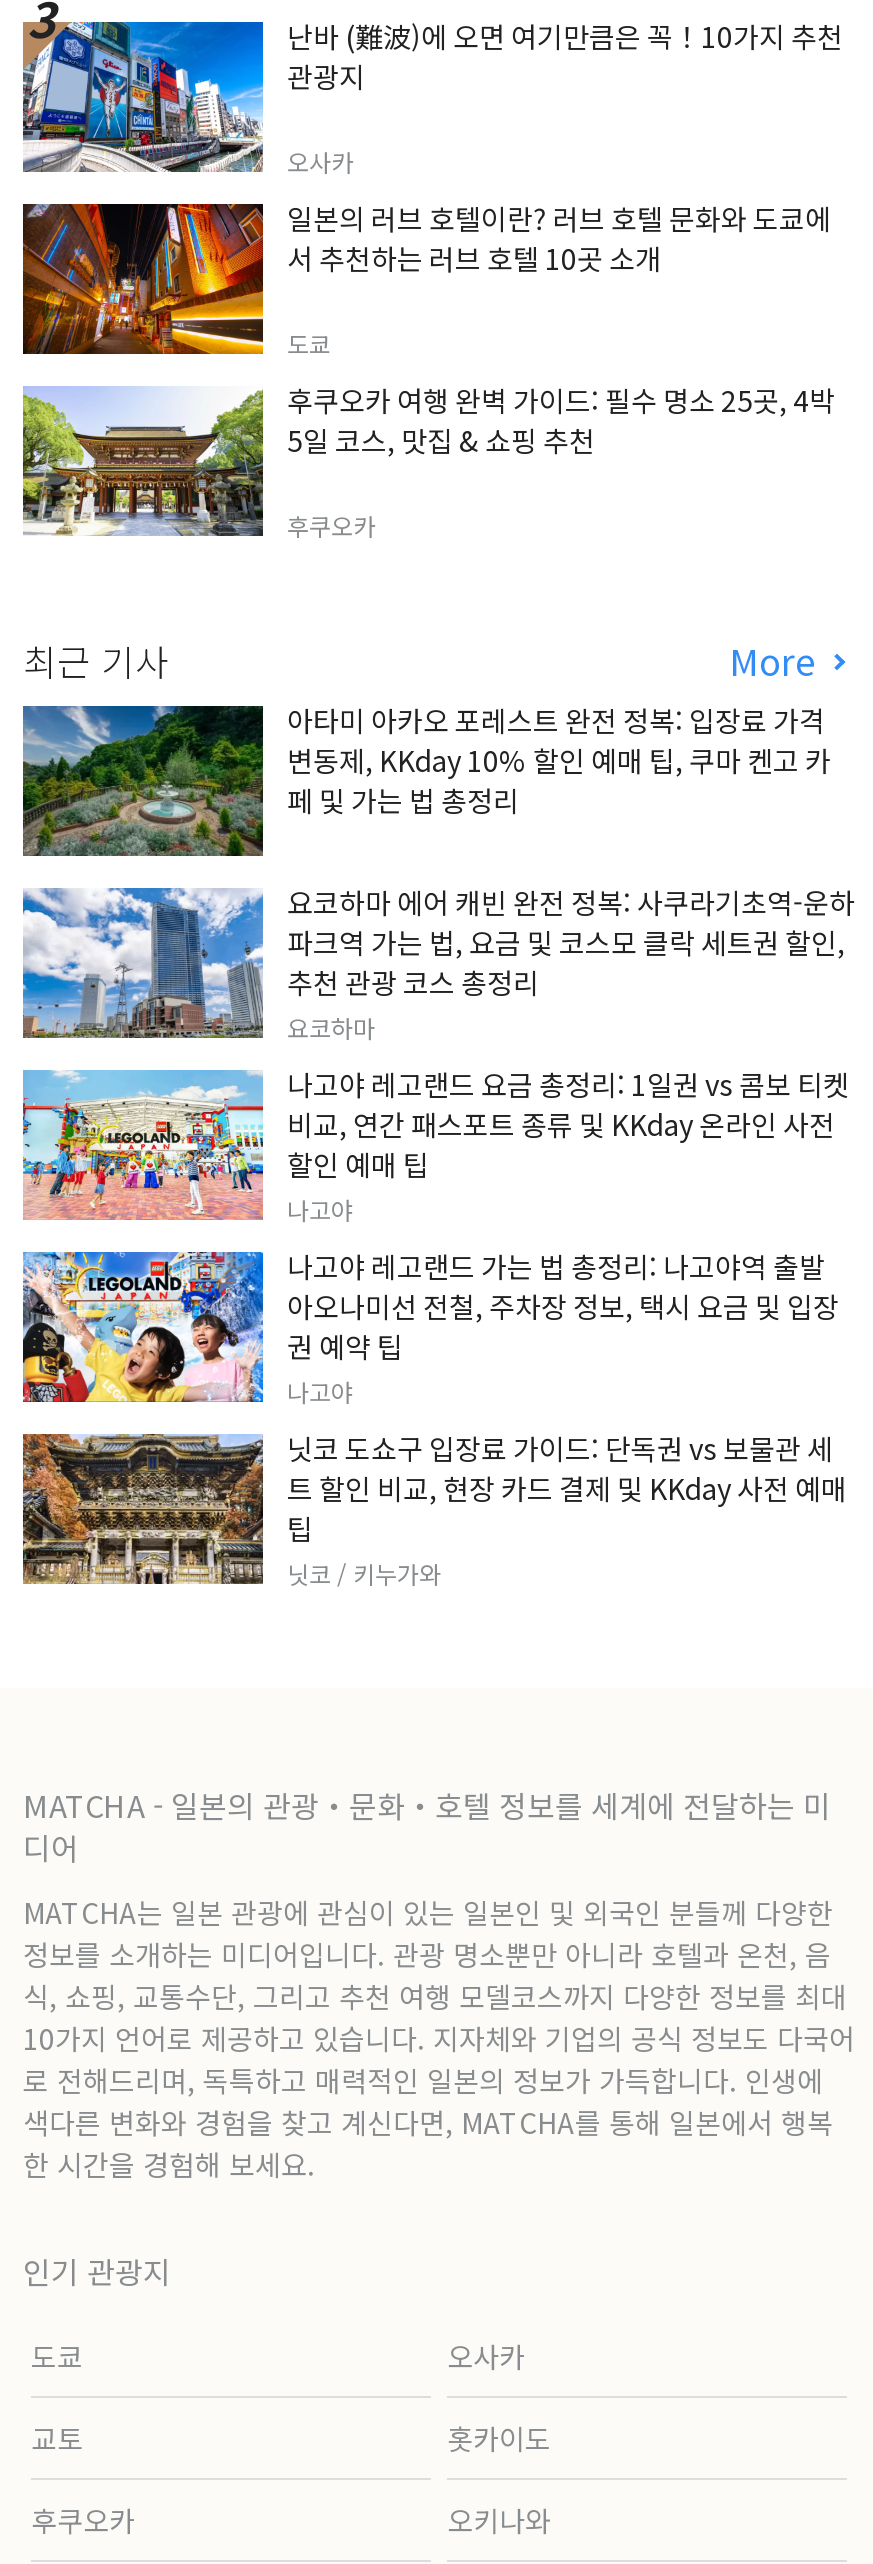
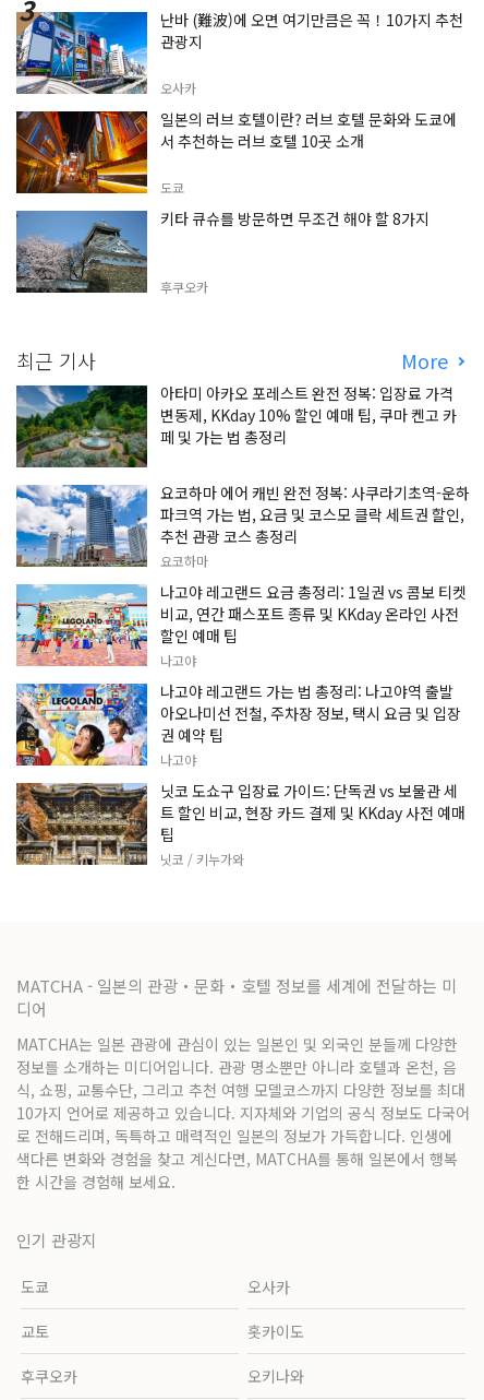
[21,380,835,536] [image] | 후쿠오카 여행 완벽 가이드: 필수 명소 25곳, 4박 | 5일 코스, 맛집 & 쇼핑 추천 -> [15,208,429,294] [image] | 키타 큐슈를 방문하면 무조건 해야 할 8가지

